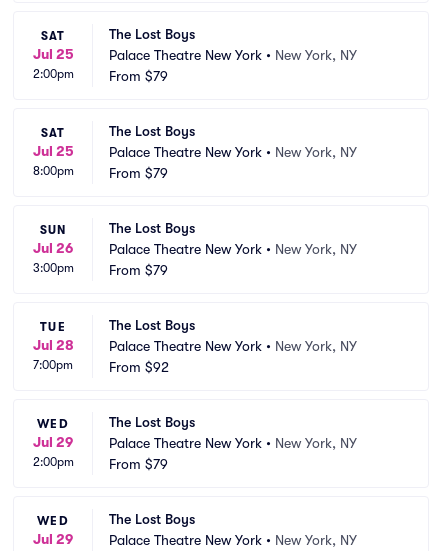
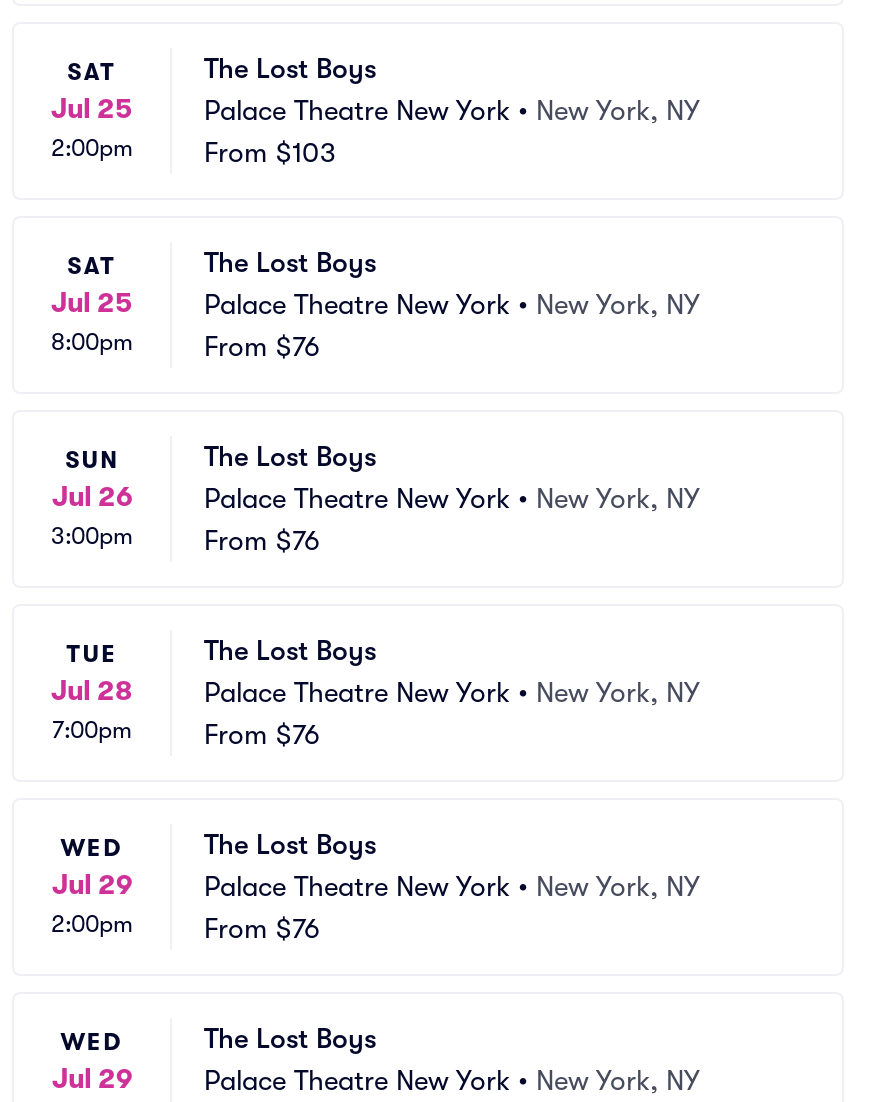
[109,68,168,84] From $79 -> [204,136,336,168] From $103
[109,165,168,181] From $79 -> [204,330,320,362] From $76
[109,262,168,278] From $79 -> [204,524,320,556] From $76
[109,359,169,375] From $92 -> [204,718,320,750] From $76
[109,456,168,472] From $79 -> [204,912,320,944] From $76

